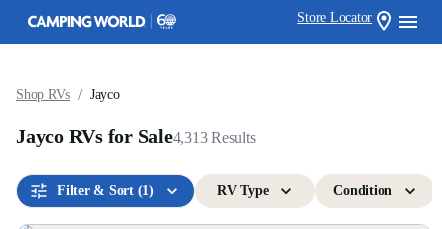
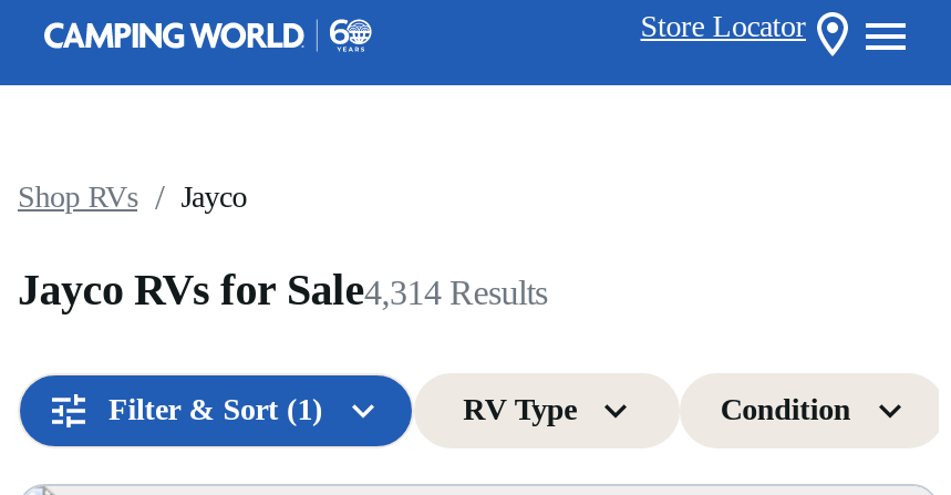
[16,125,255,147] Jayco RVs for Sale4,313 Results -> [18,265,547,313] Jayco RVs for Sale4,314 Results

